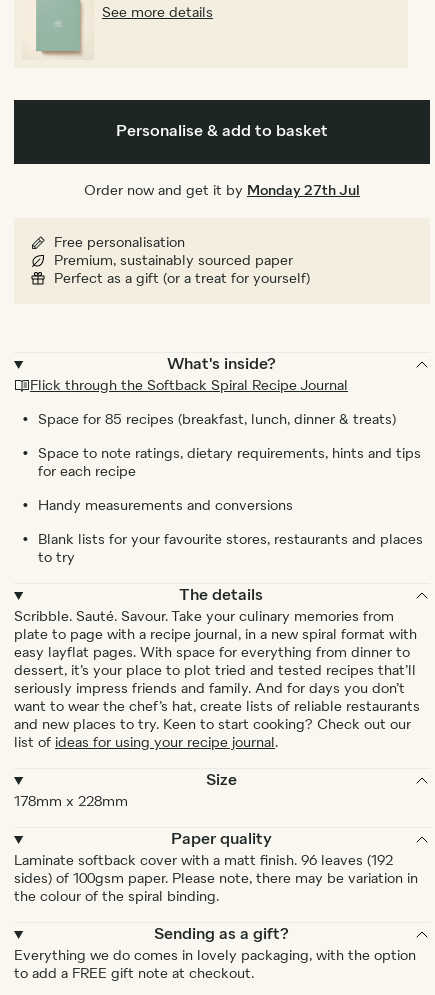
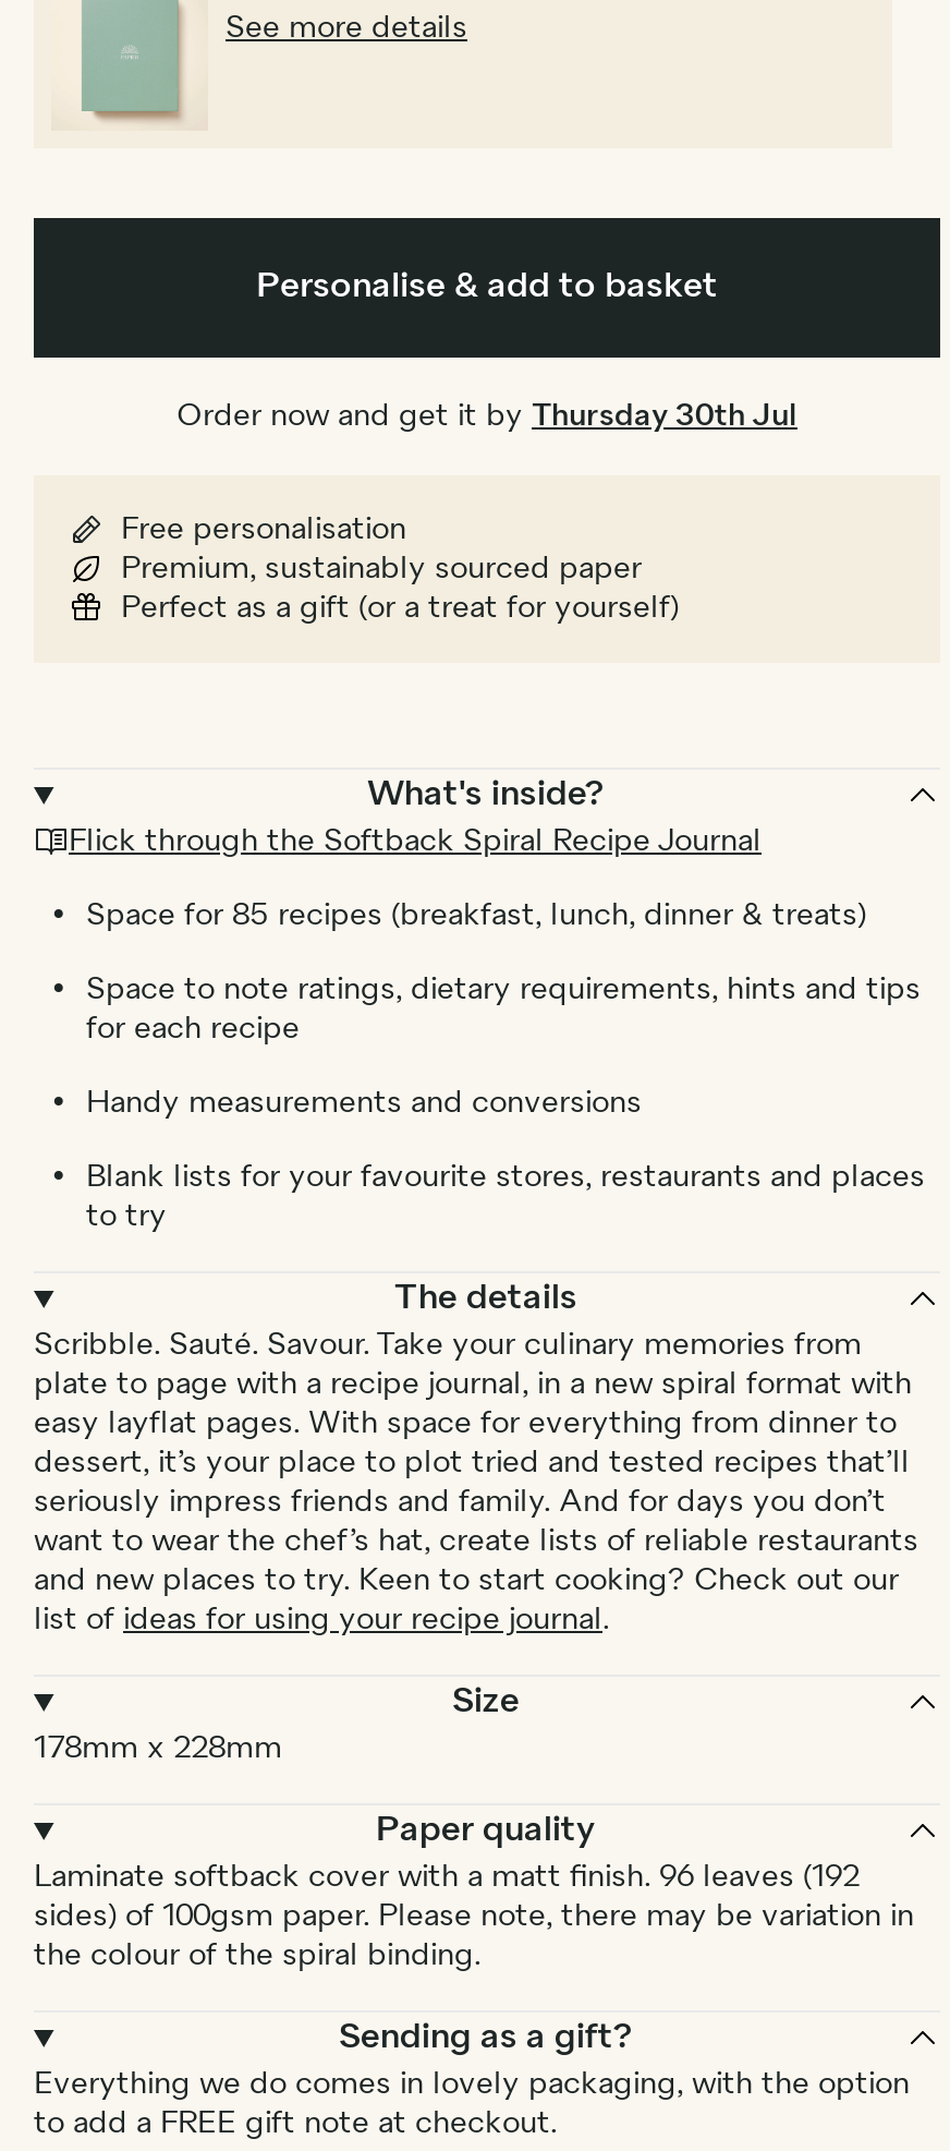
[84,184,360,198] Order now and get it by Monday 27th Jul -> [176,401,797,432] Order now and get it by Thursday 30th Jul

